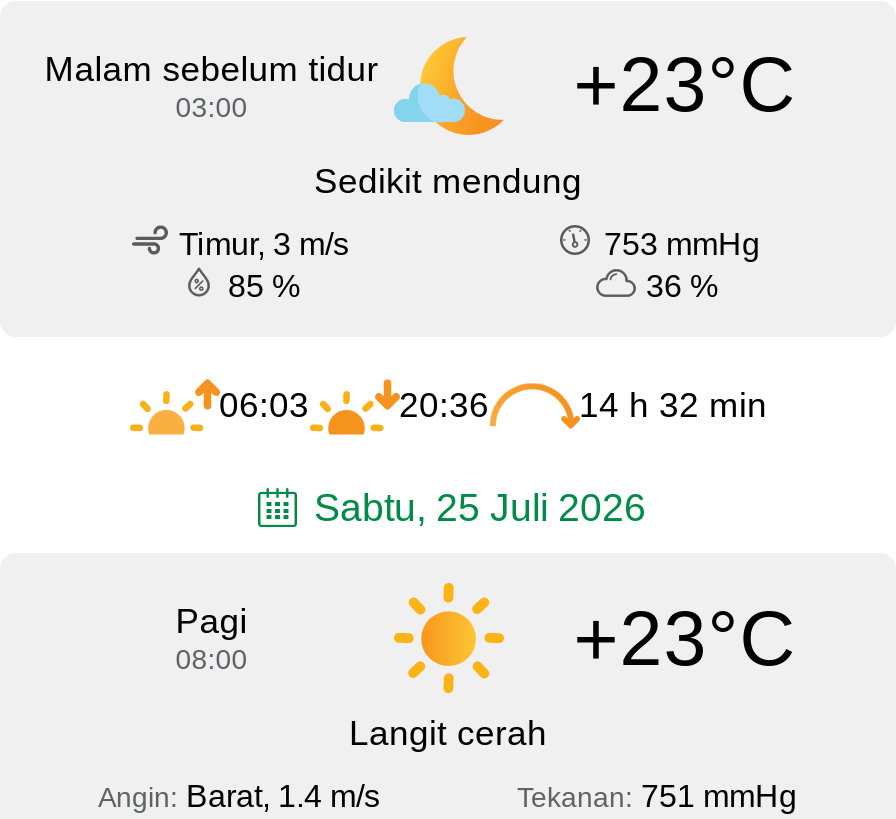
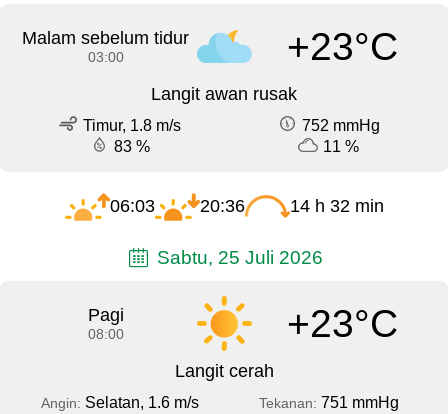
[314,35,582,200] [image] | Sedikit mendung -> [151,23,297,104] [image] | Langit awan rusak
[179,226,760,302] Timur, 3 m/s | 753 mmHg | 85 % | 36 % -> [83,117,380,155] Timur, 1.8 m/s | 752 mmHg | 83 % | 11 %
[98,779,380,813] Angin: Barat, 1.4 m/s -> [40,394,198,411] Angin: Selatan, 1.6 m/s

